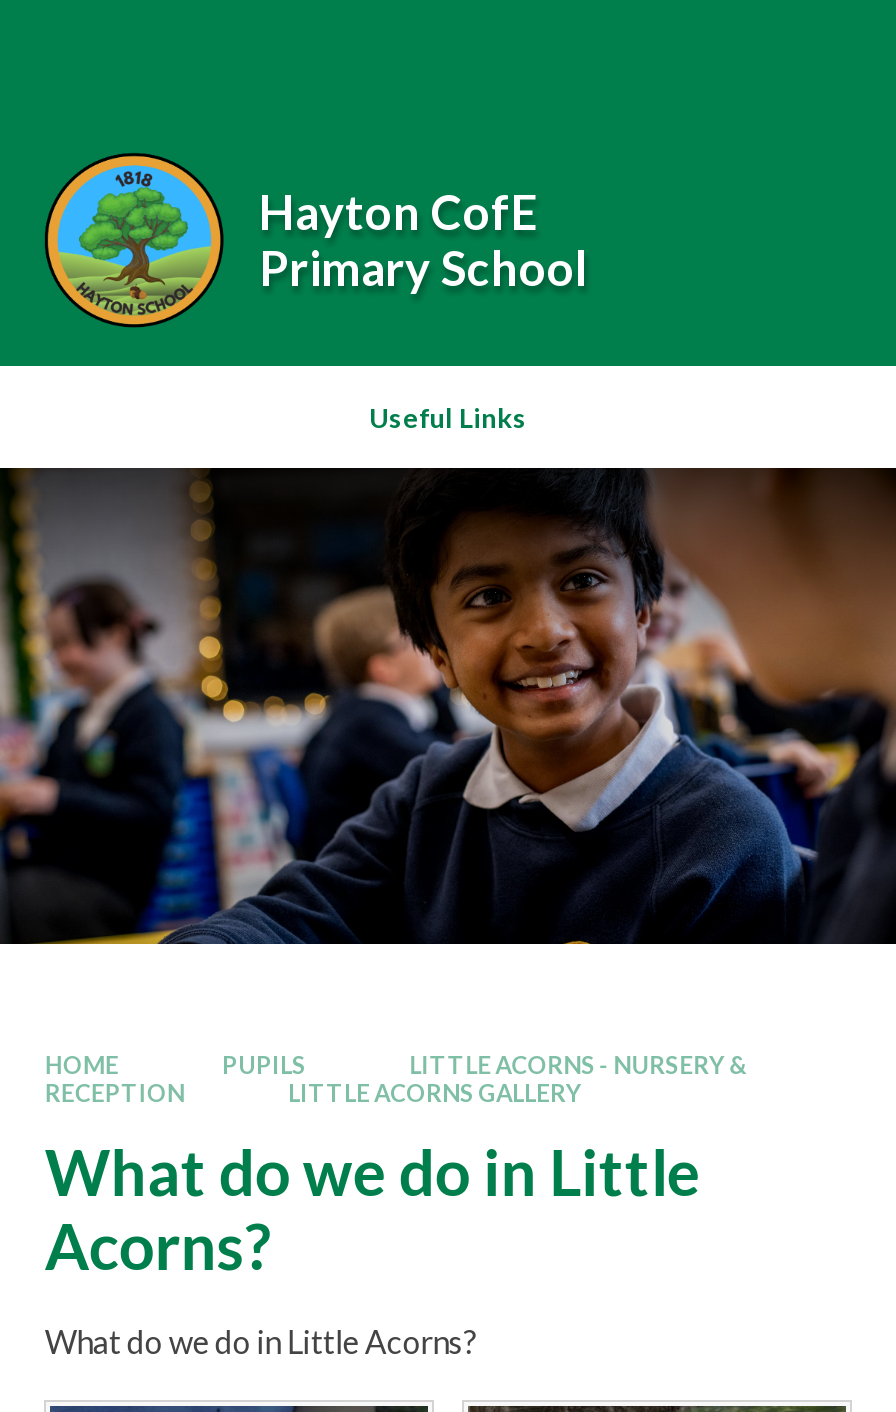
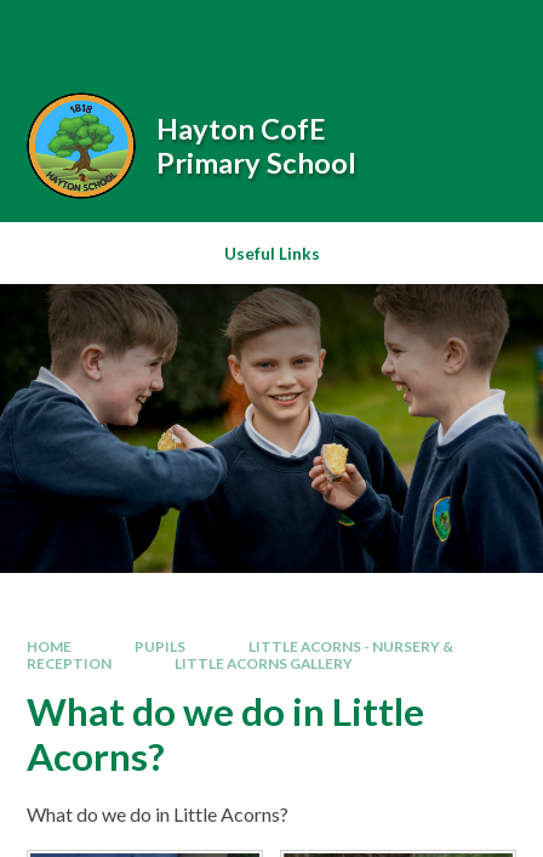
[6,468,890,946] [image] -> [4,284,539,574] [image]

